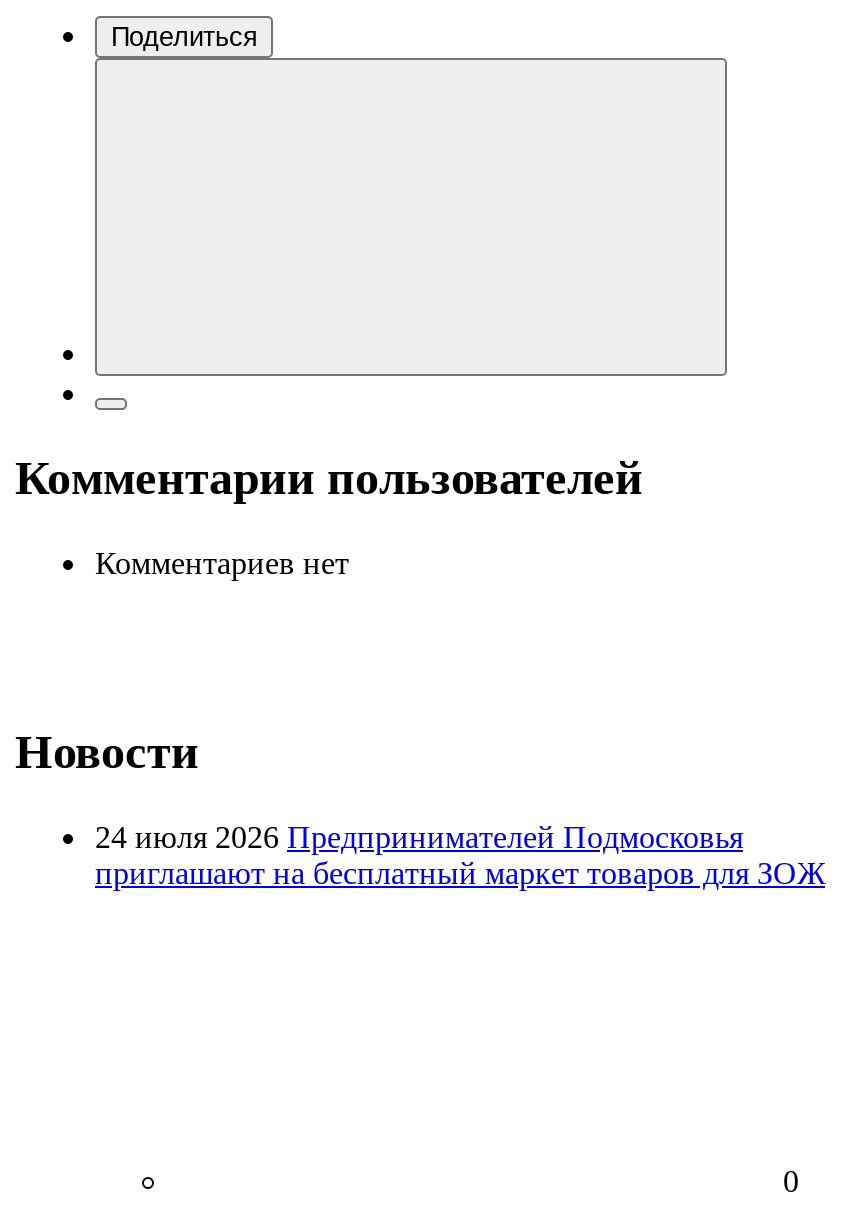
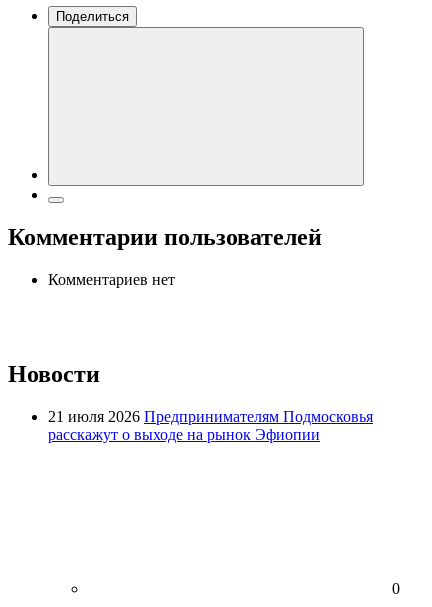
[95,820,825,890] 24 июля 2026 Предпринимателей Подмосковья | приглашают на бесплатный маркет товаров для ЗОЖ -> [48,408,373,443] 21 июля 2026 Предпринимателям Подмосковья | расскажут о выходе на рынок Эфиопии

